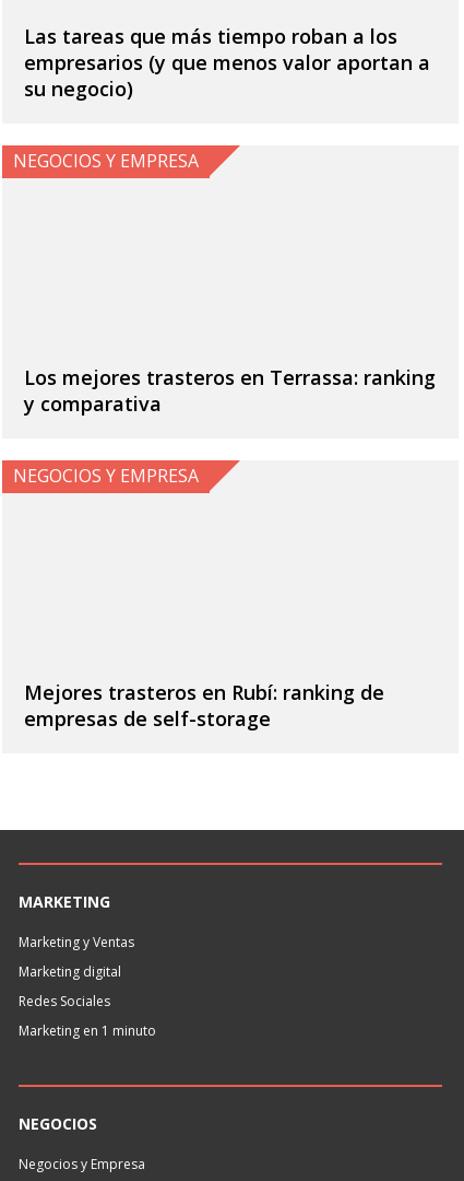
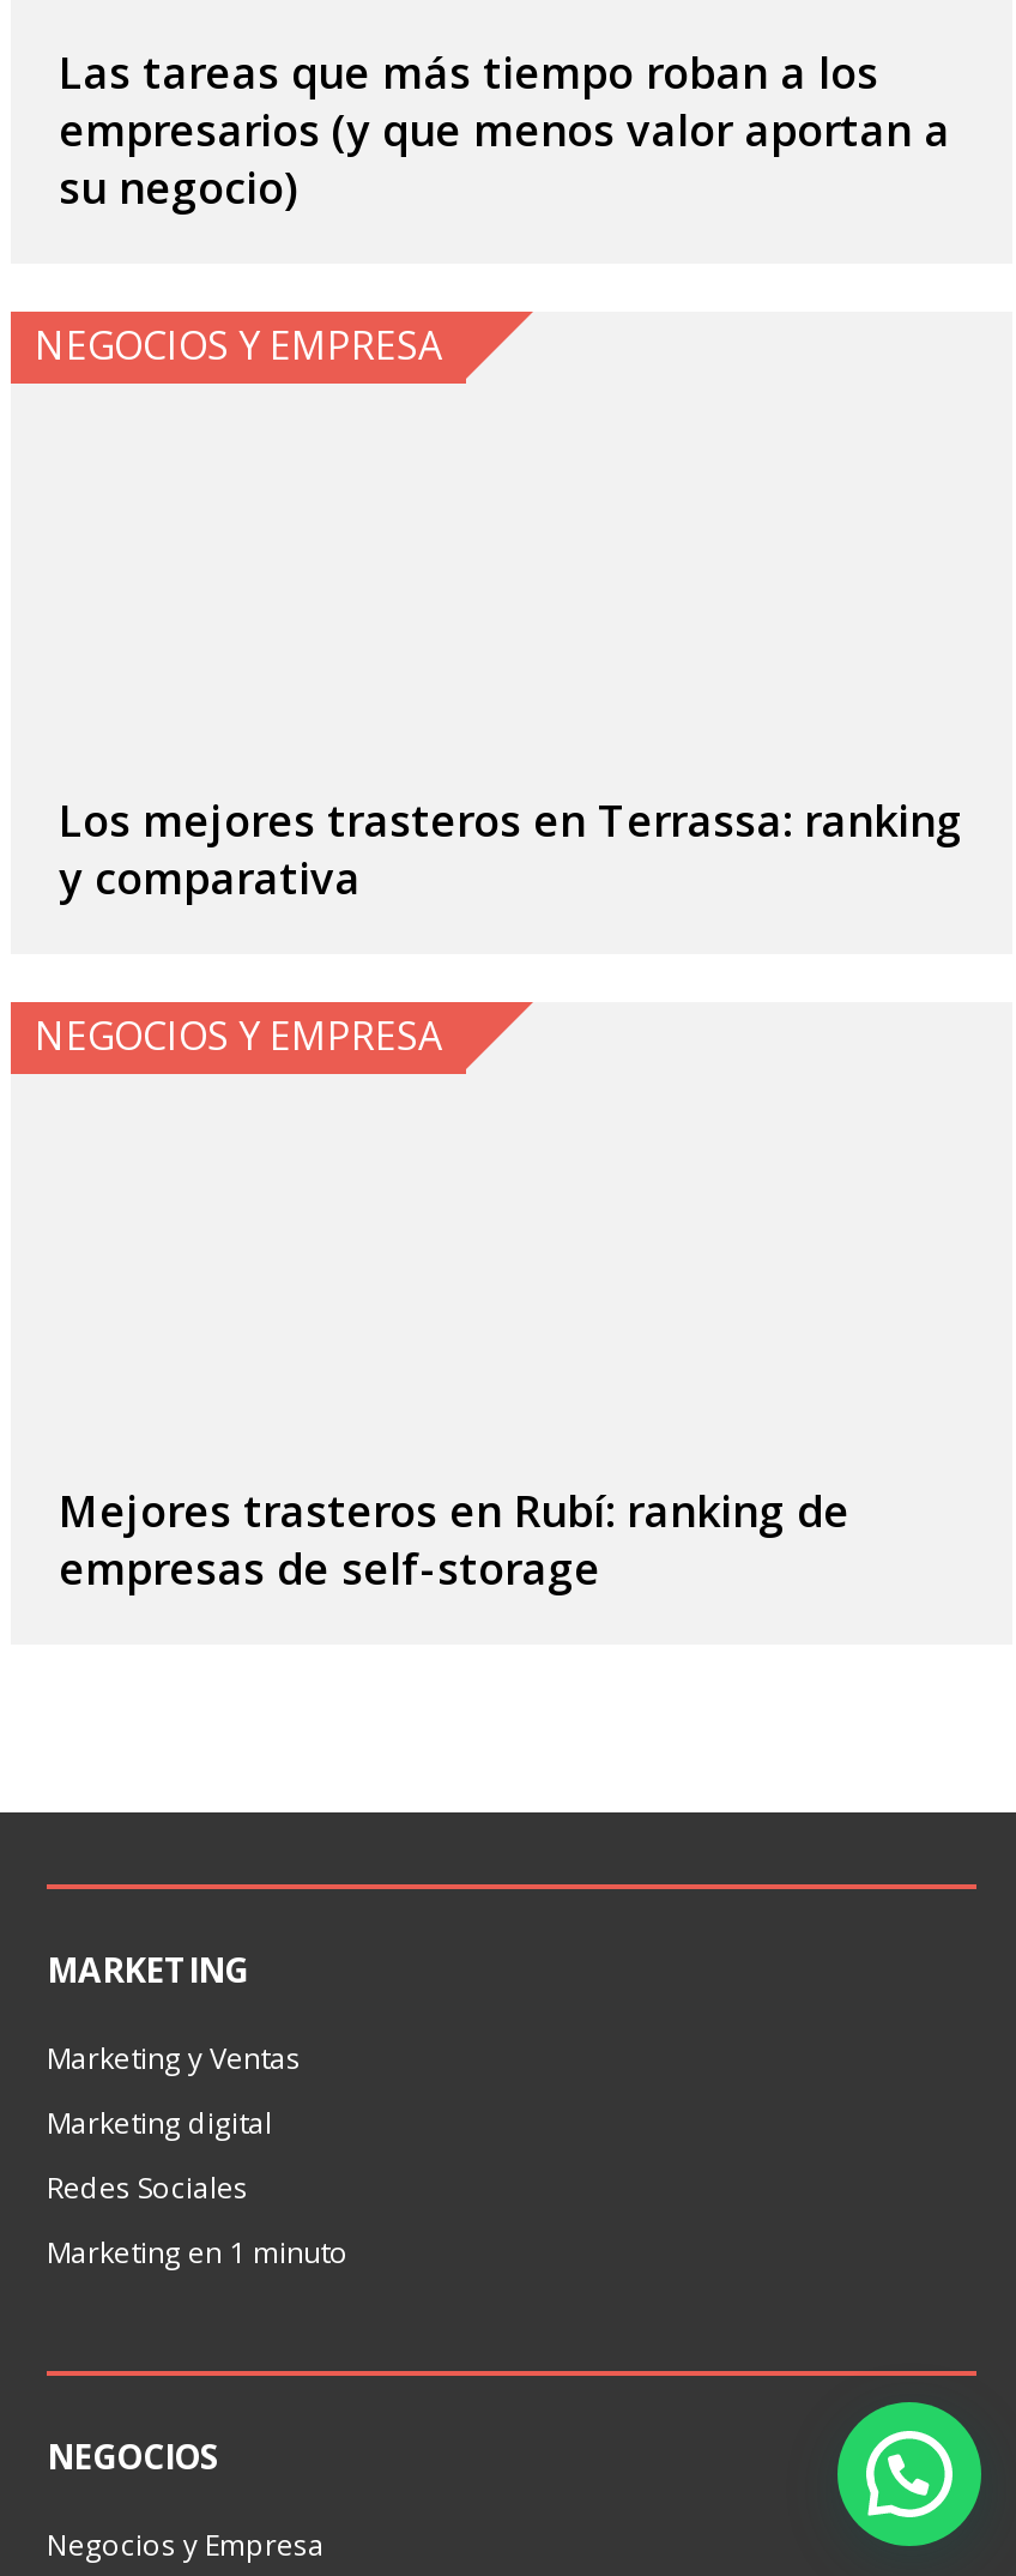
none -> [835,2400,984,2548] [image]

